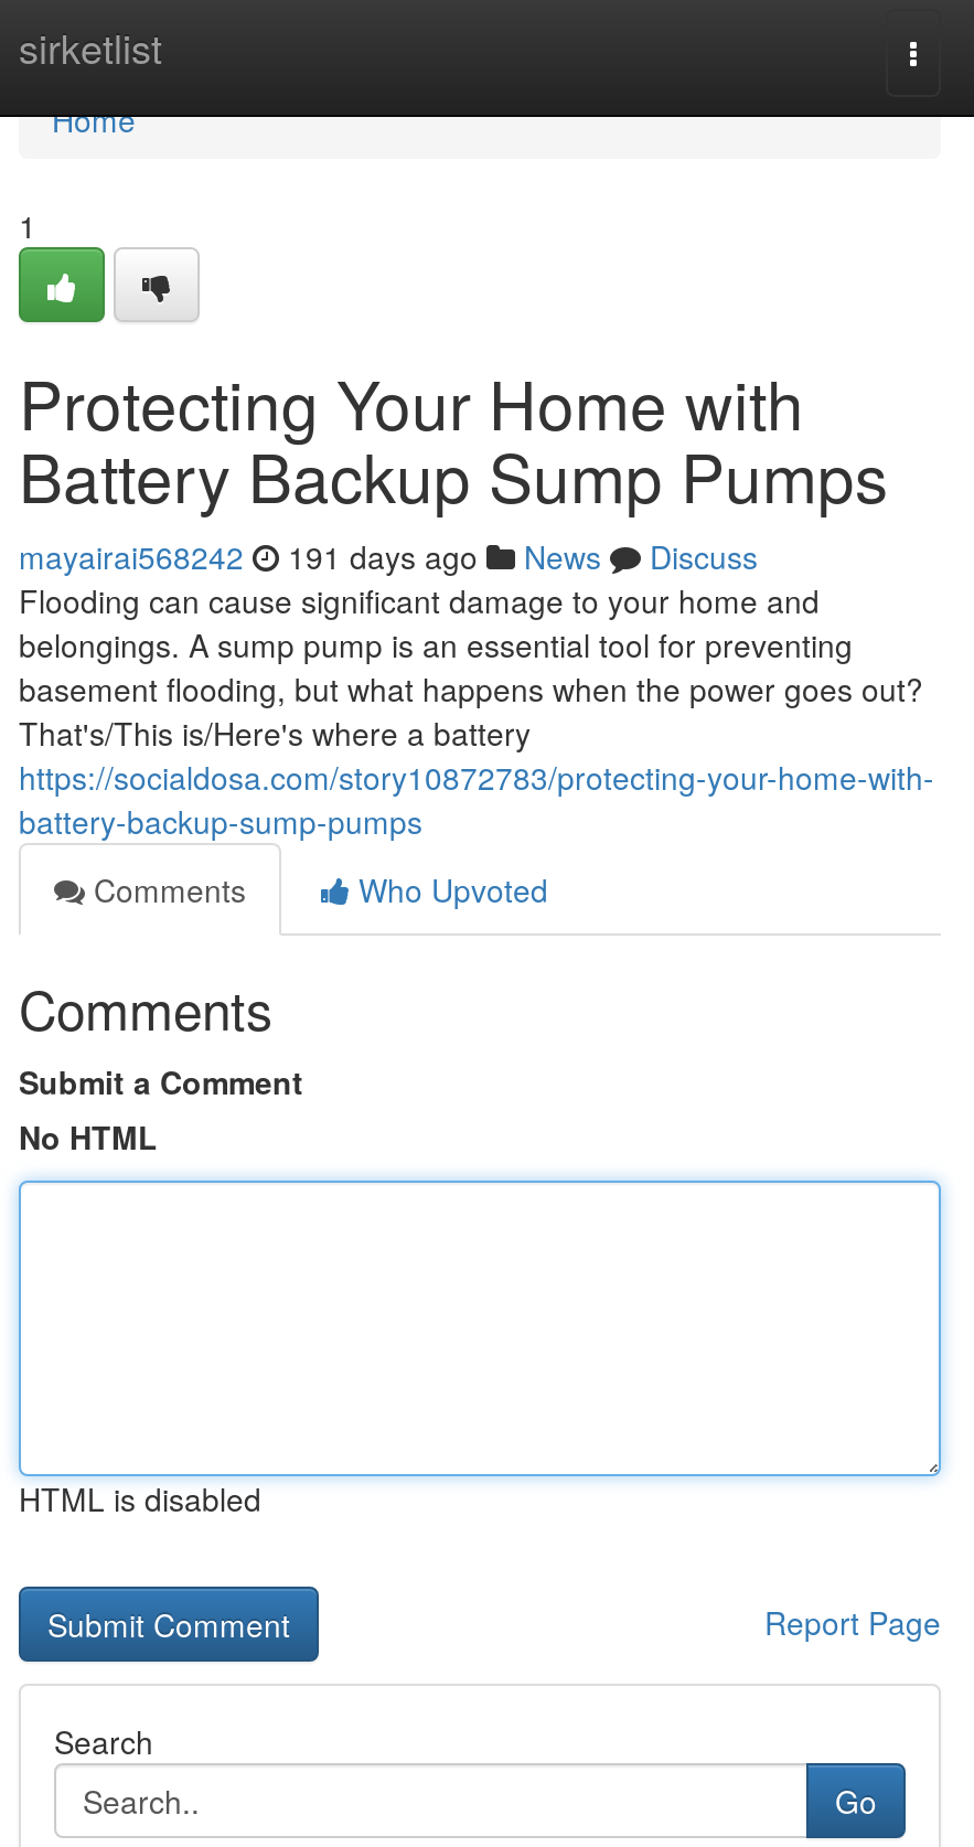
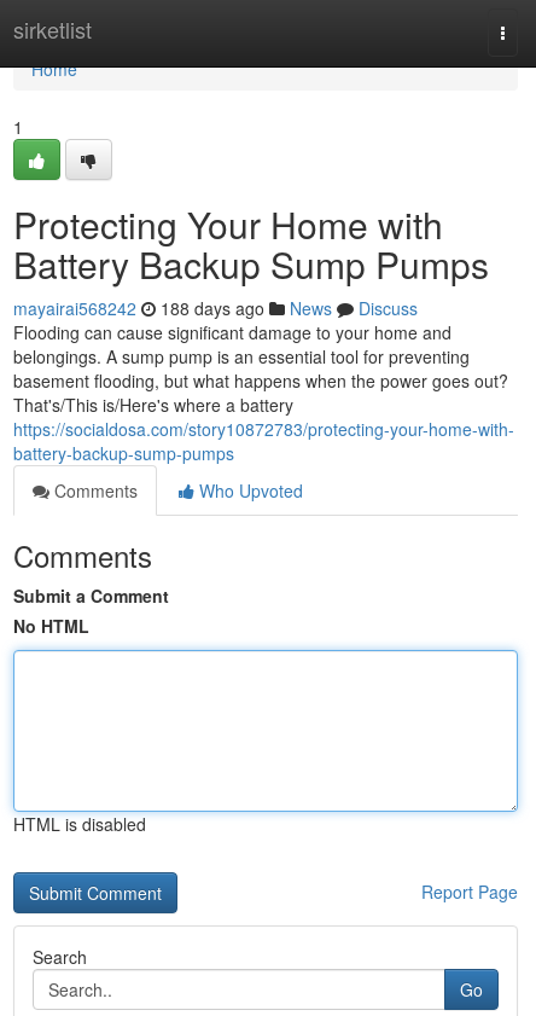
[19,534,758,578] mayairai568242 191 days ago News Discuss -> [13,296,418,320] mayairai568242 188 days ago News Discuss

